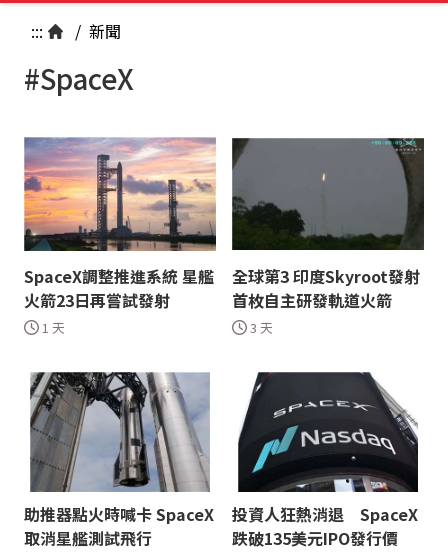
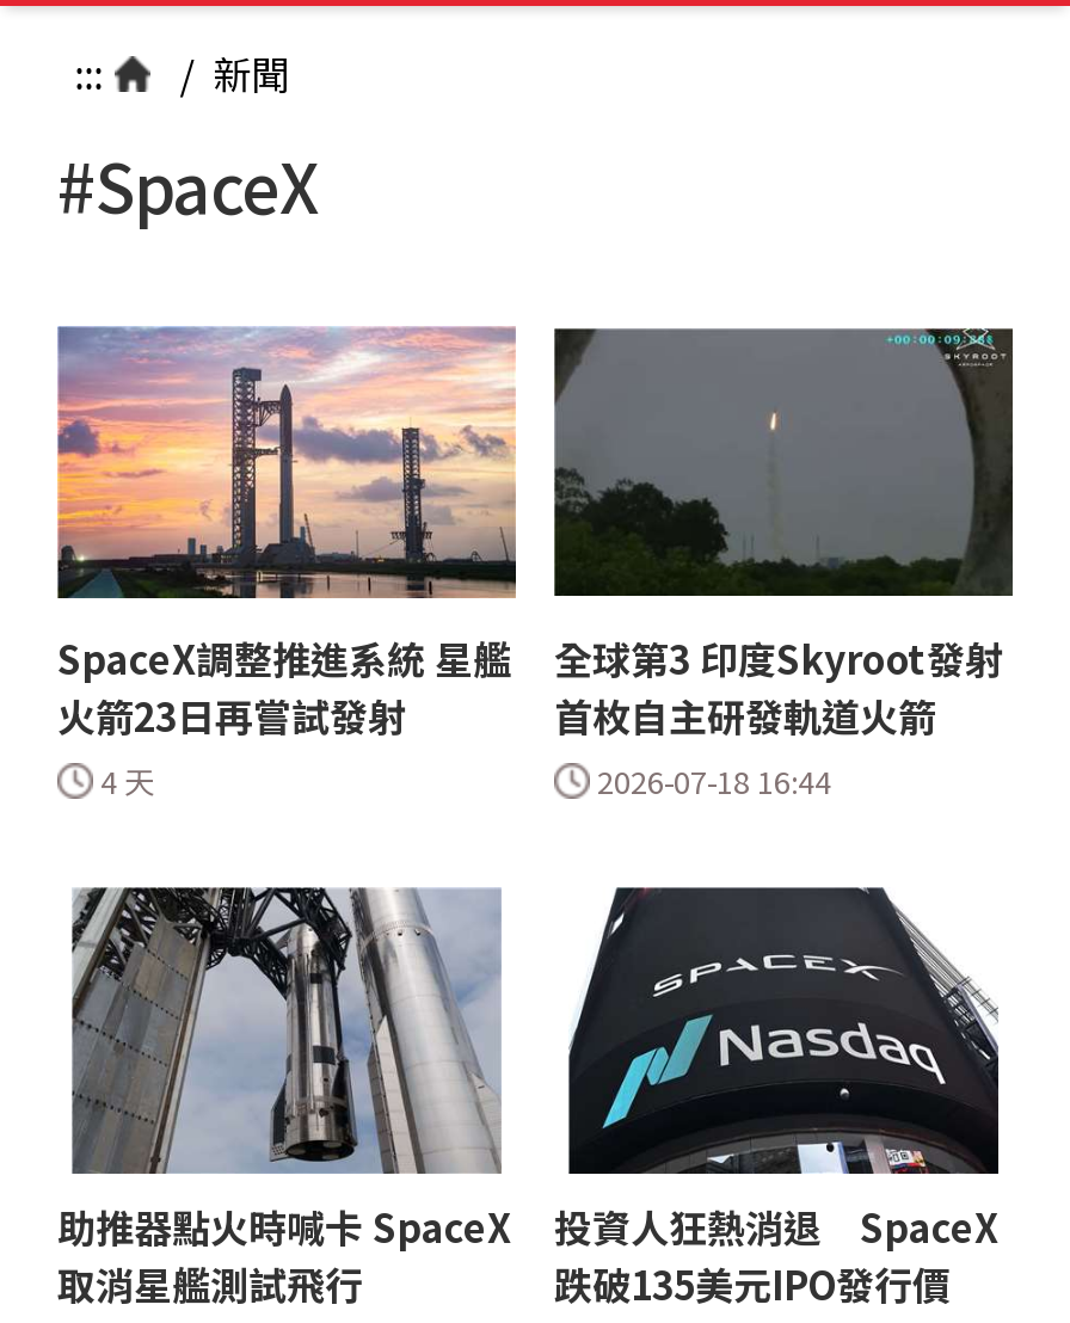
[42,318,65,337] 1 天 -> [100,758,155,804] 4 天
[250,318,273,337] 3 天 -> [597,758,831,804] 2026-07-18 16:44

